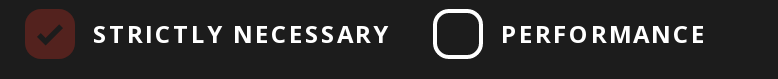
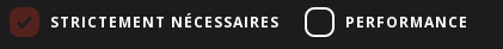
[93,16,391,50] STRICTLY NECESSARY -> [50,11,280,32] STRICTEMENT NÉCESSAIRES

